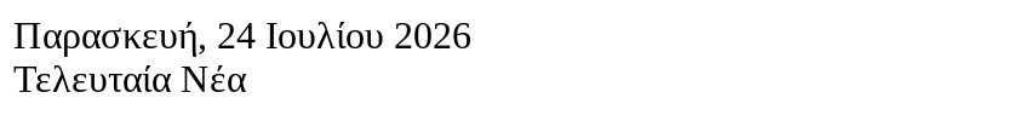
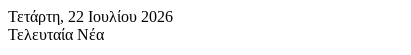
[13,15,471,56] Παρασκευή, 24 Ιουλίου 2026 -> [8,8,173,25] Τετάρτη, 22 Ιουλίου 2026

